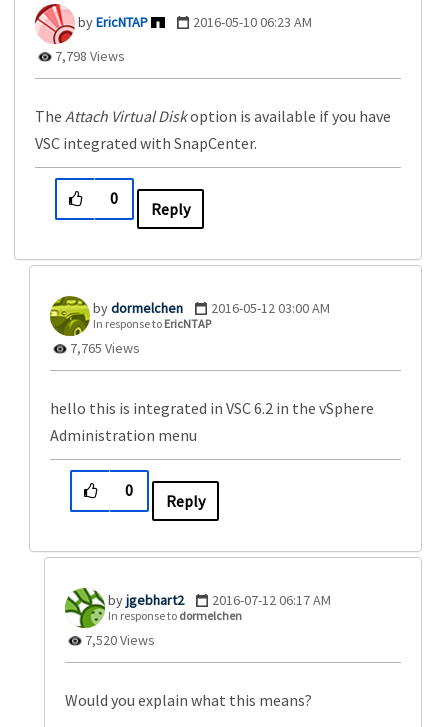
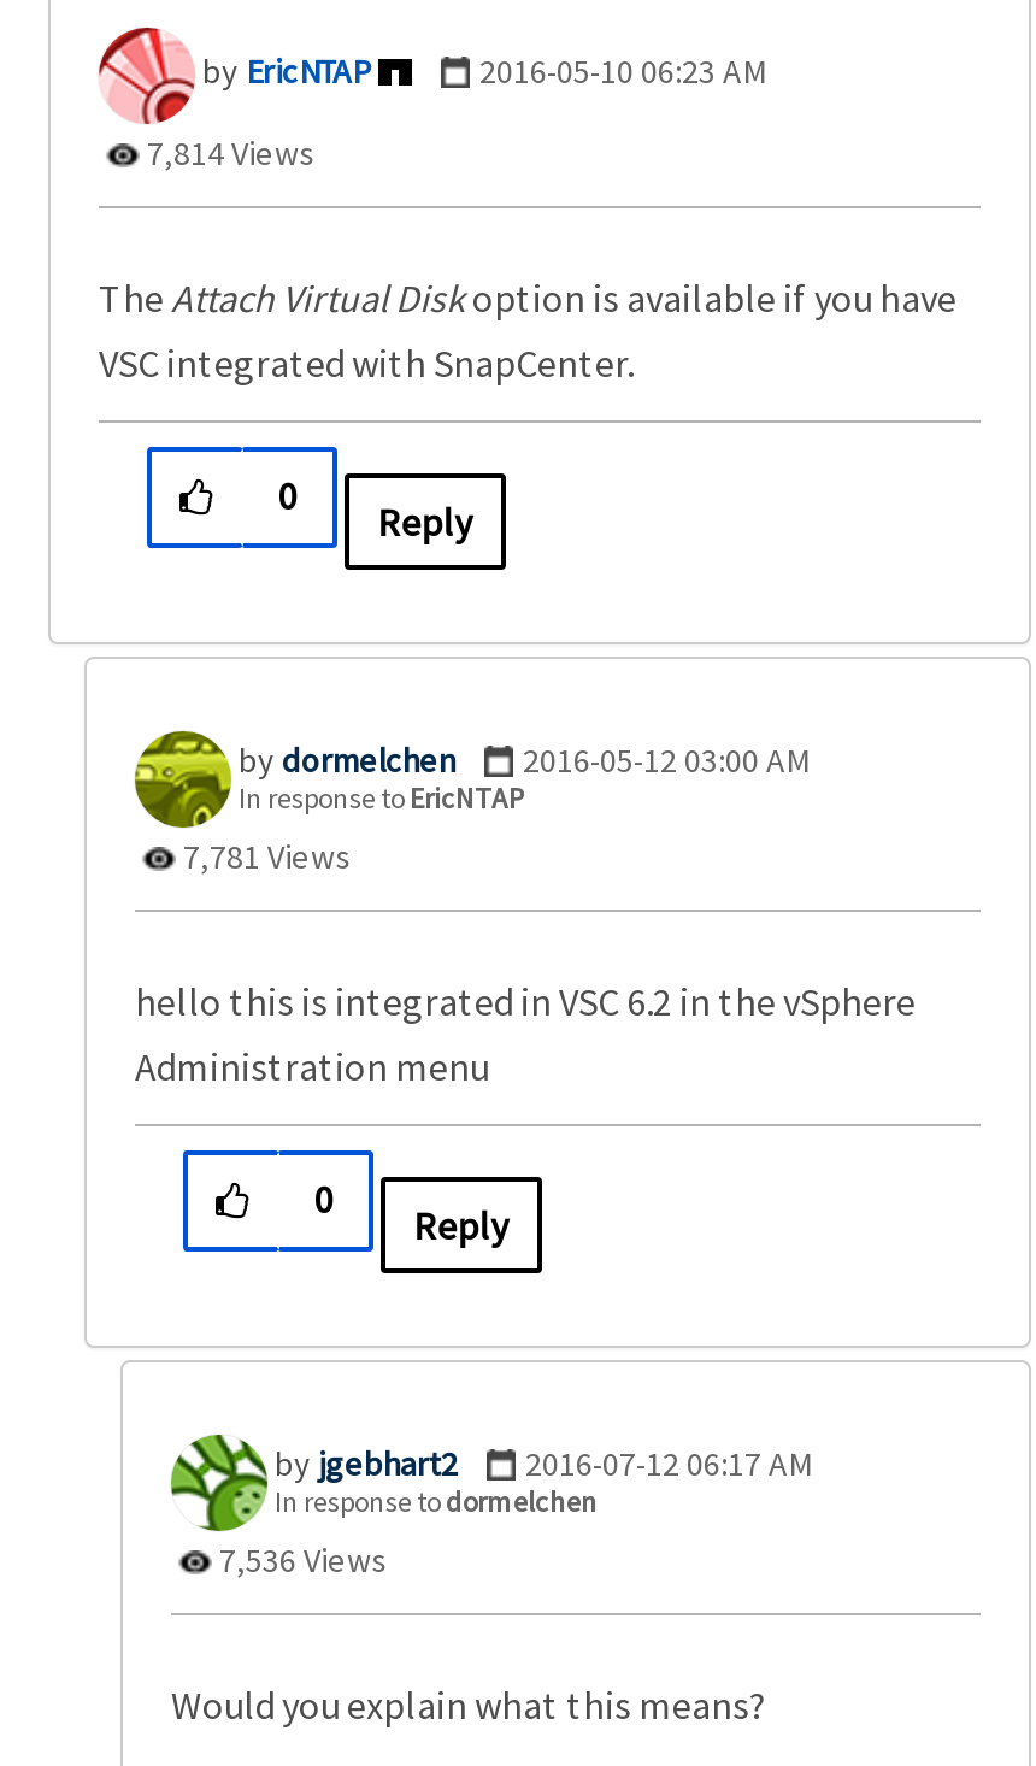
[52,47,125,65] 7,798 Views -> [140,131,316,175] 7,814 Views
[67,339,140,357] 7,765 Views -> [176,835,352,878] 7,781 Views
[82,631,155,649] 7,520 Views -> [212,1538,388,1582] 7,536 Views

